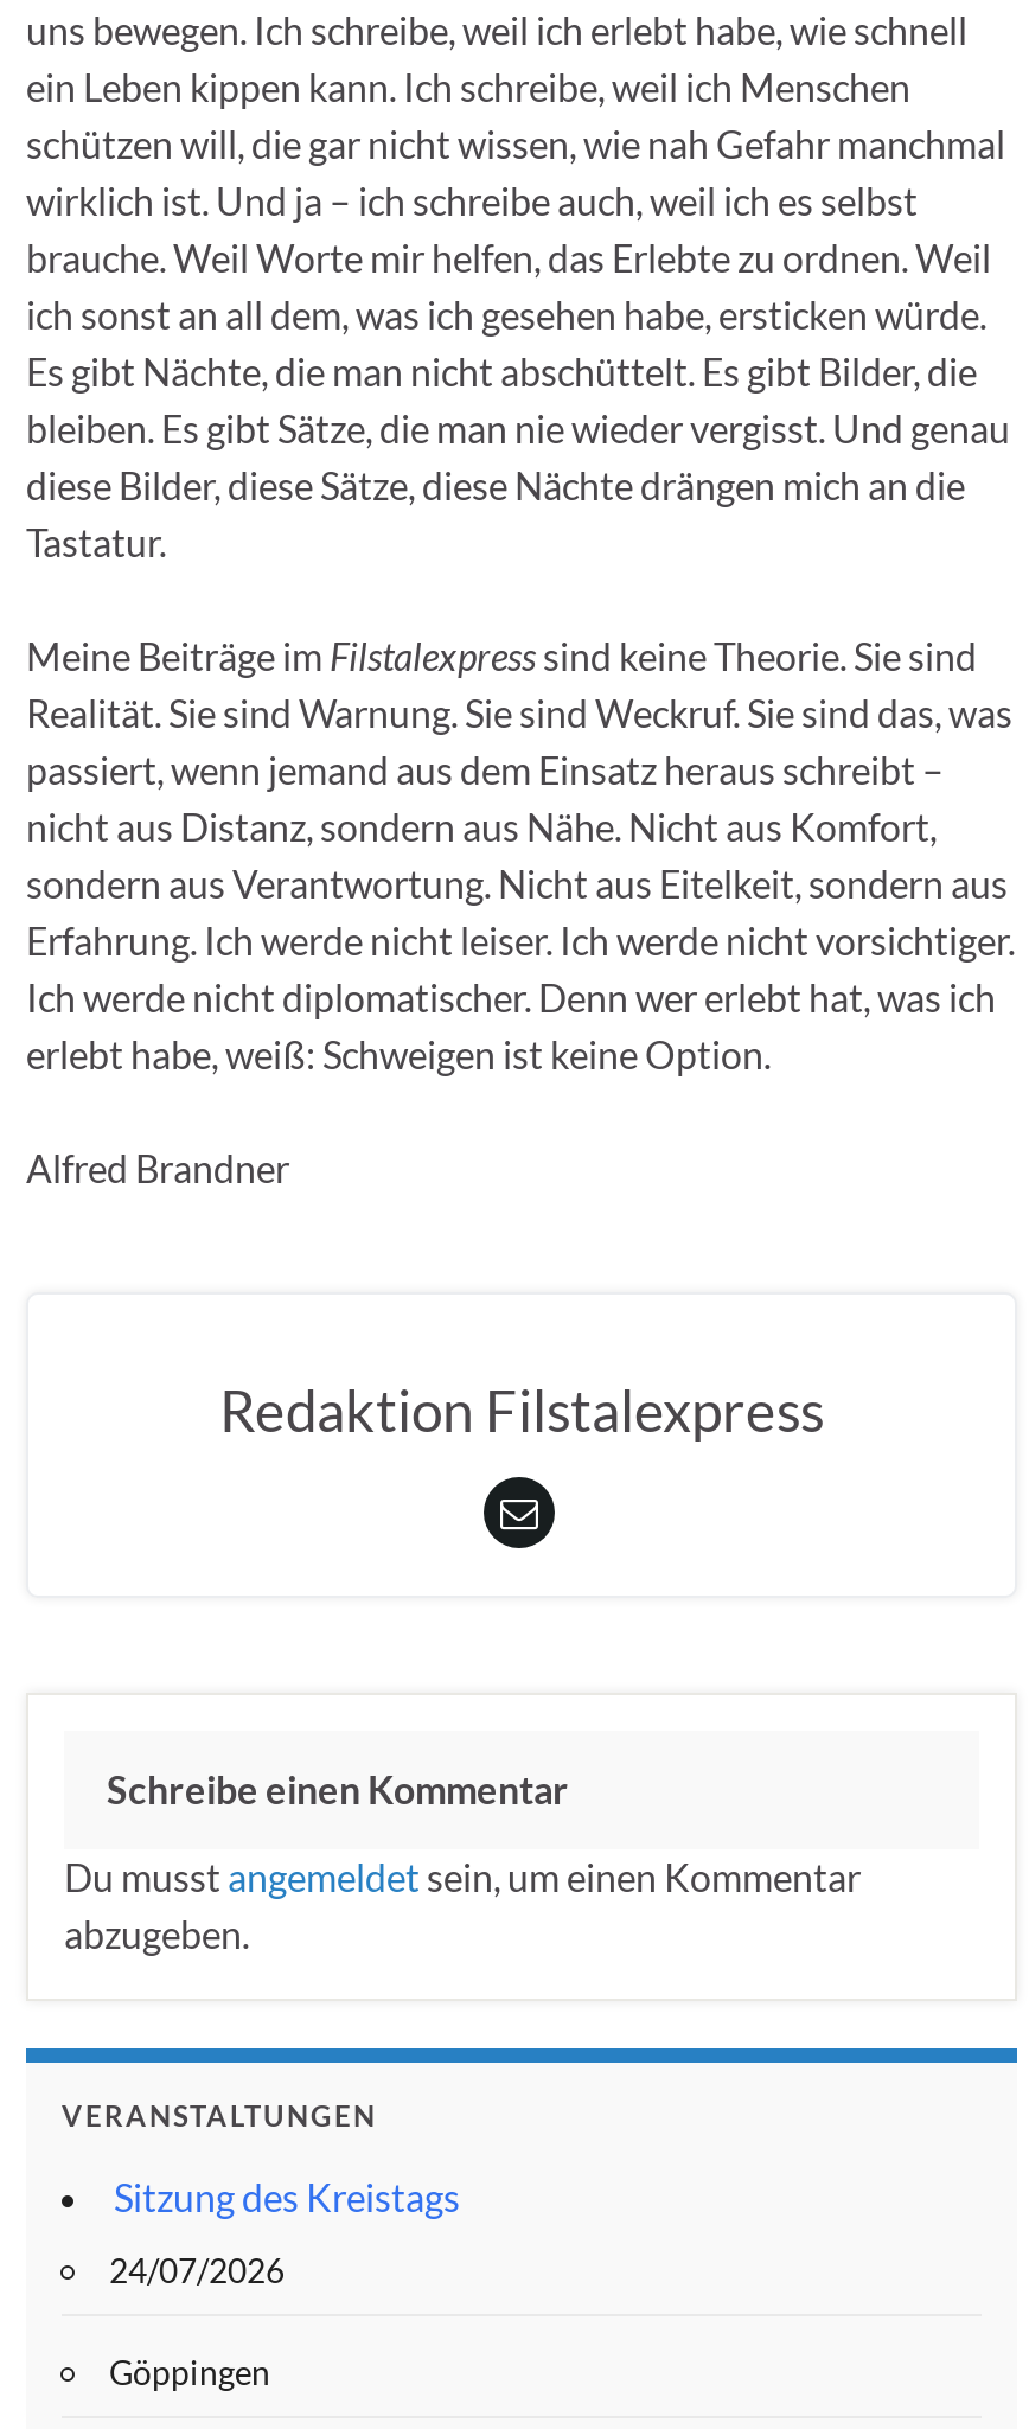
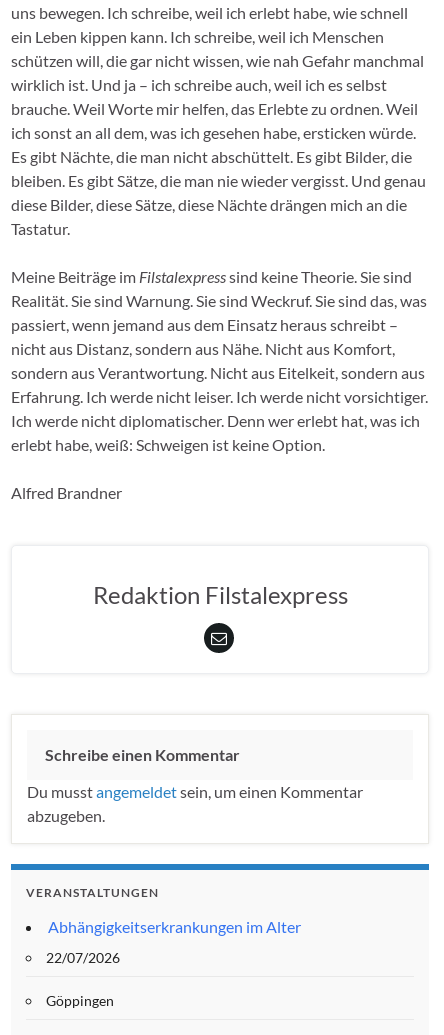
[114,2174,460,2219] Sitzung des Kreistags -> [48,917,301,936] Abhängigkeitserkrankungen im Alter
[109,2250,285,2291] 24/07/2026 -> [46,949,120,966] 22/07/2026

